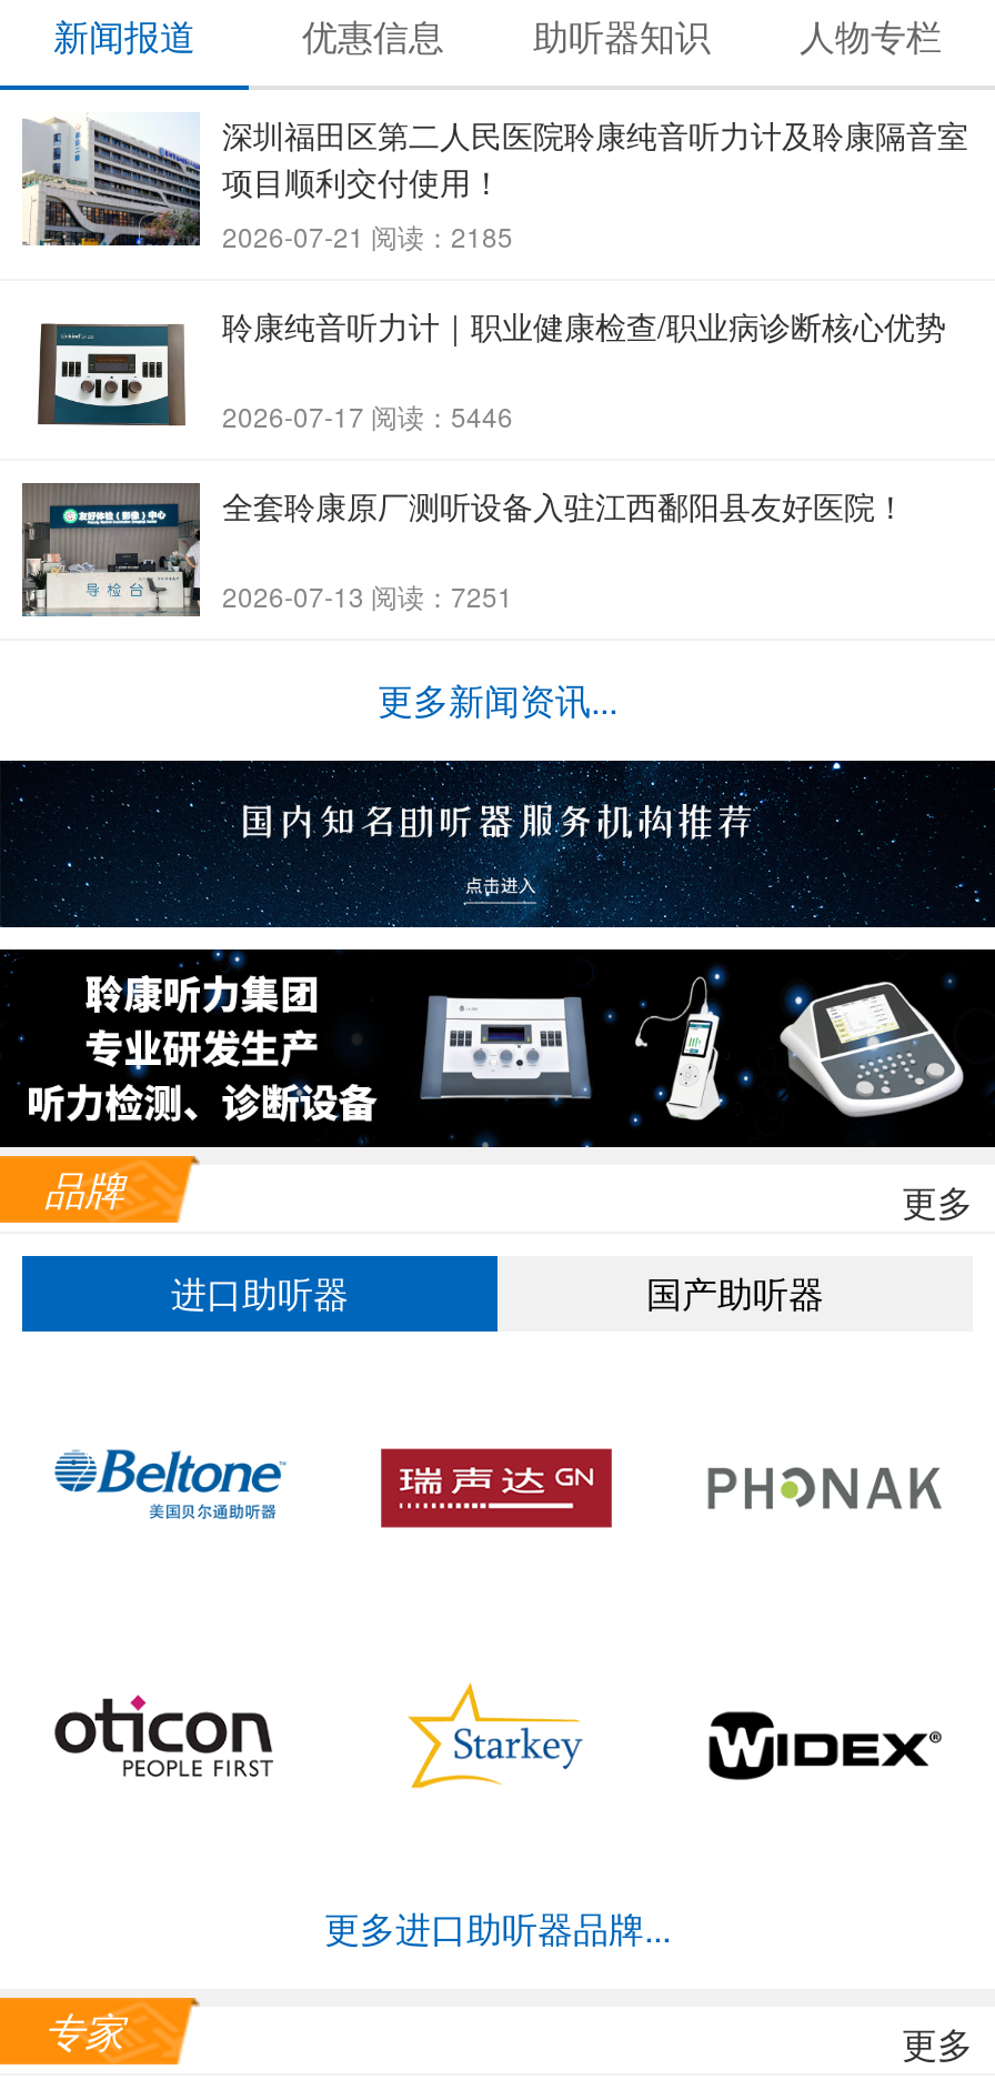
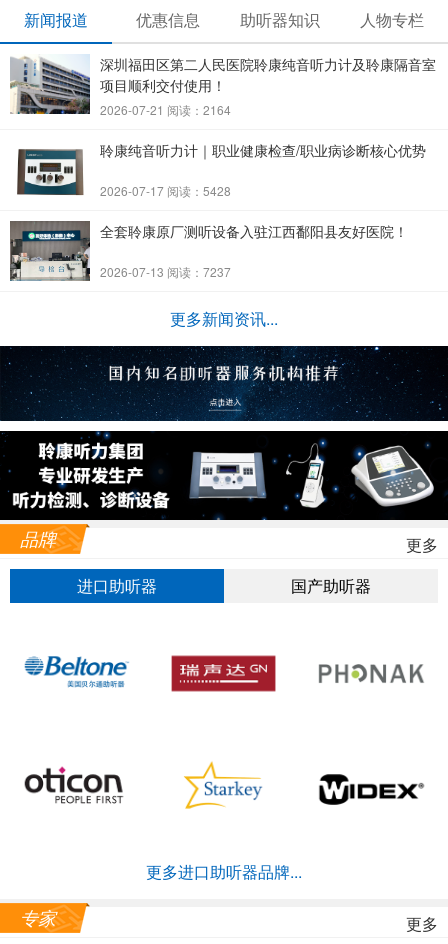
[222,217,513,254] 2026-07-21 阅读：2185 -> [100,101,231,118] 2026-07-21 阅读：2164
[222,396,513,434] 2026-07-17 阅读：5446 -> [100,182,231,199] 2026-07-17 阅读：5428
[222,576,513,614] 2026-07-13 阅读：7251 -> [100,263,231,280] 2026-07-13 阅读：7237

